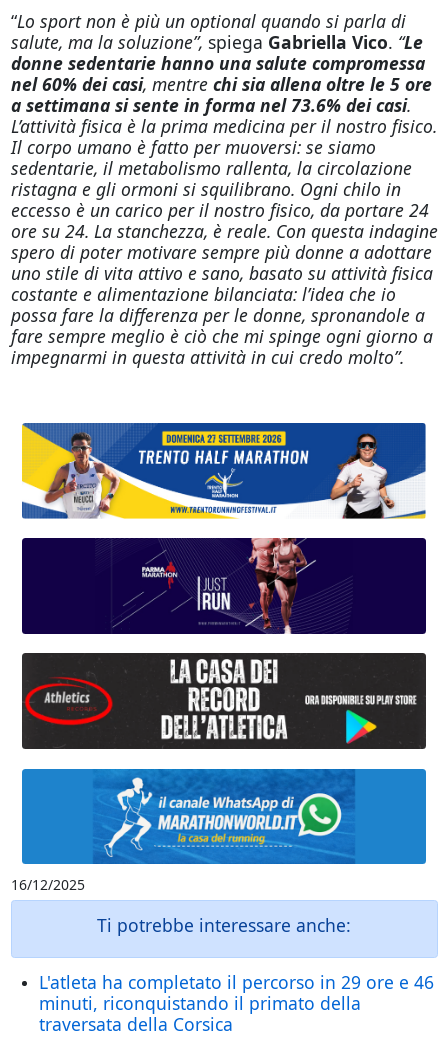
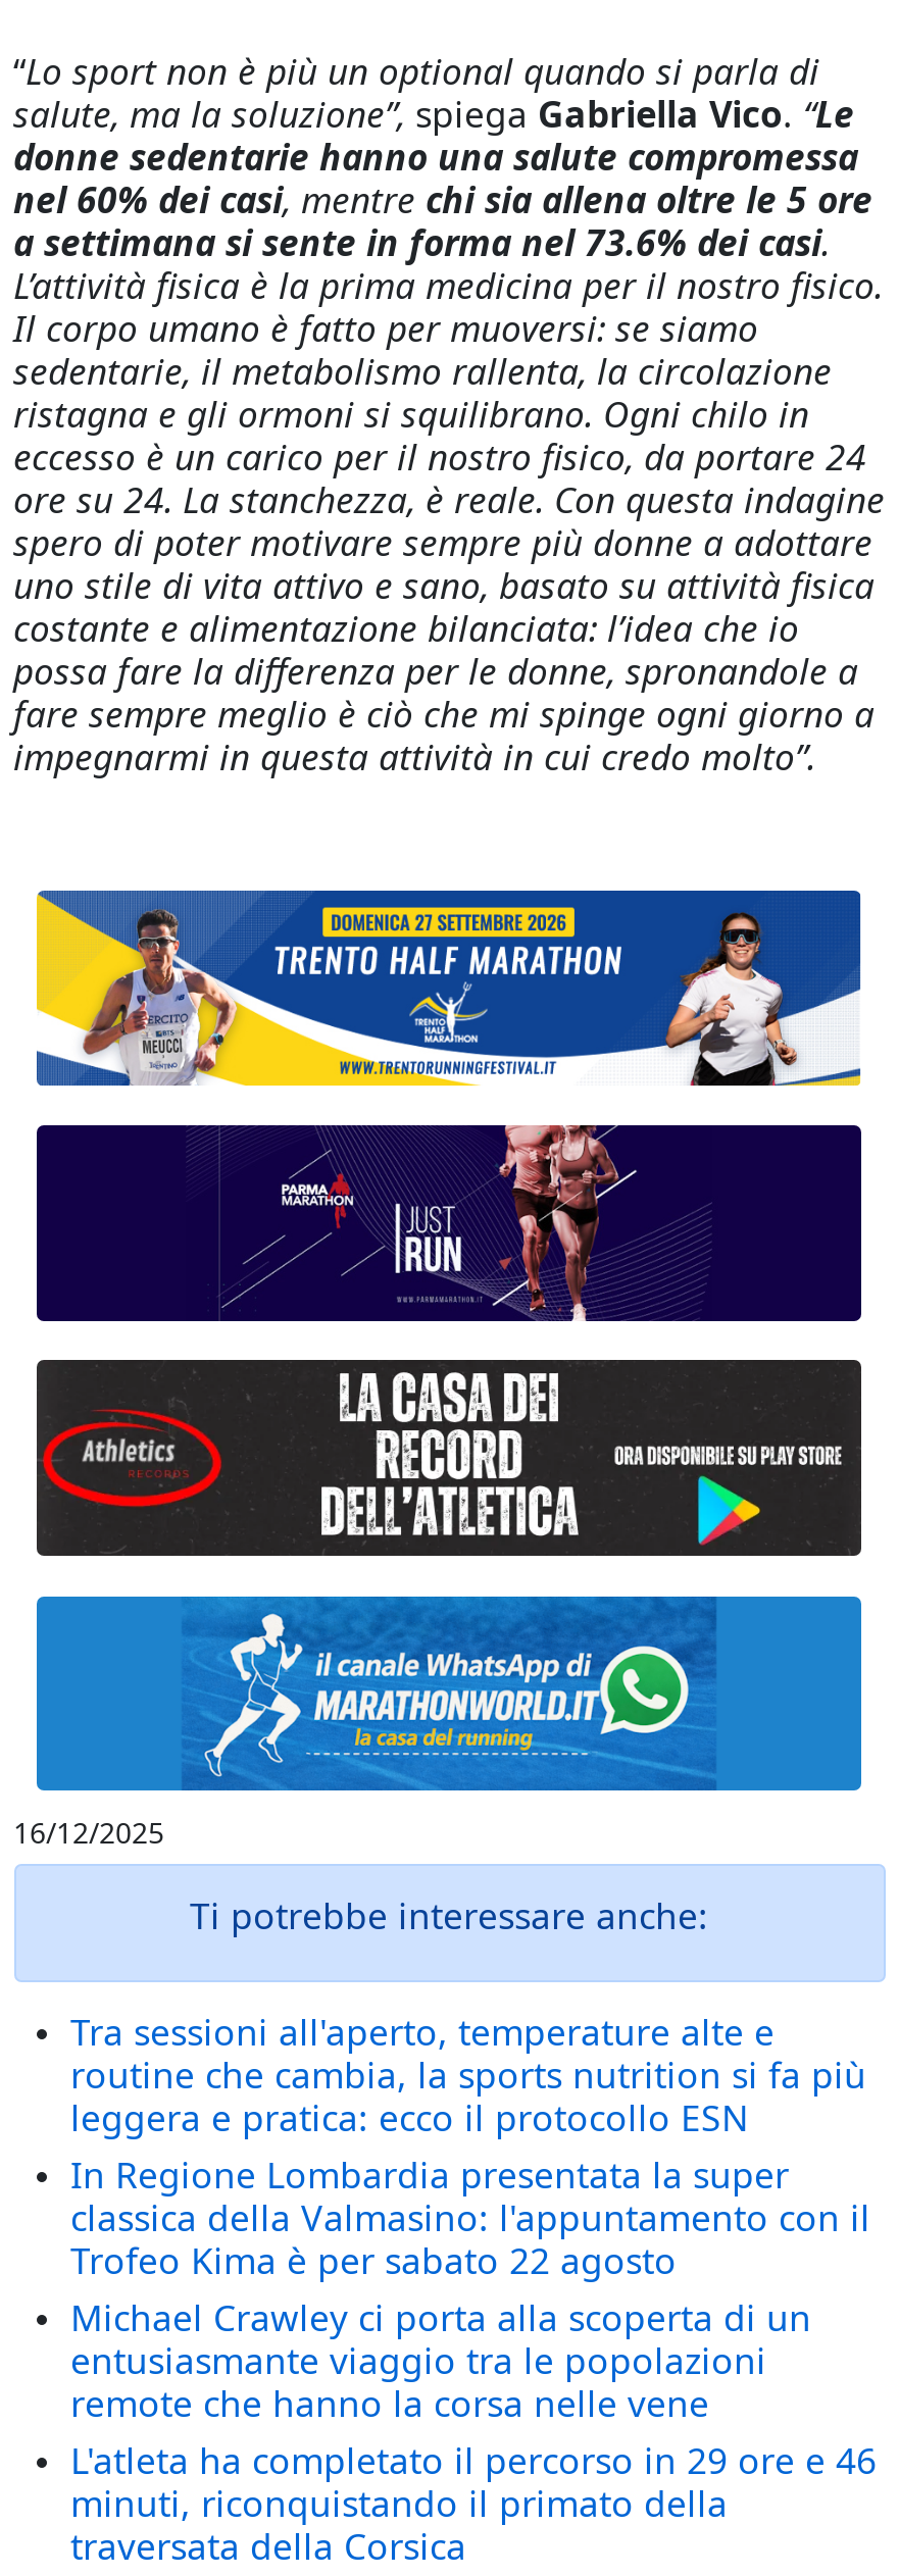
none -> [70,2008,870,2428] Tra sessioni all'aperto, temperature alte e | routine che cambia, la sports nutrition si fa più | leggera e pratica: ecco il protocollo ESN | In Regione Lombardia presentata la super | classica della Valmasino: l'appuntamento con il | Trofeo Kima è per sabato 22 agosto | Michael Crawley ci porta alla scoperta di un | entusiasmante viaggio tra le popolazioni | remote che hanno la corsa nelle vene

